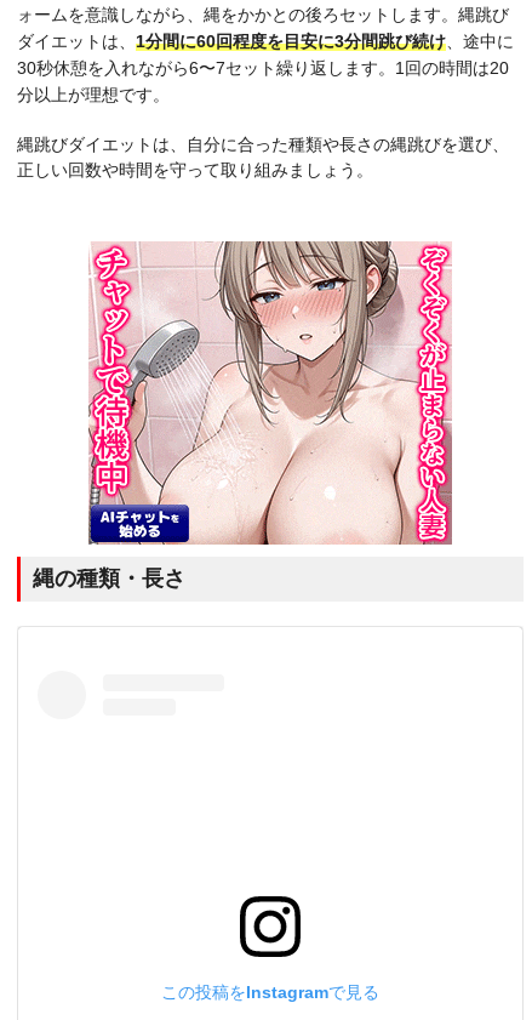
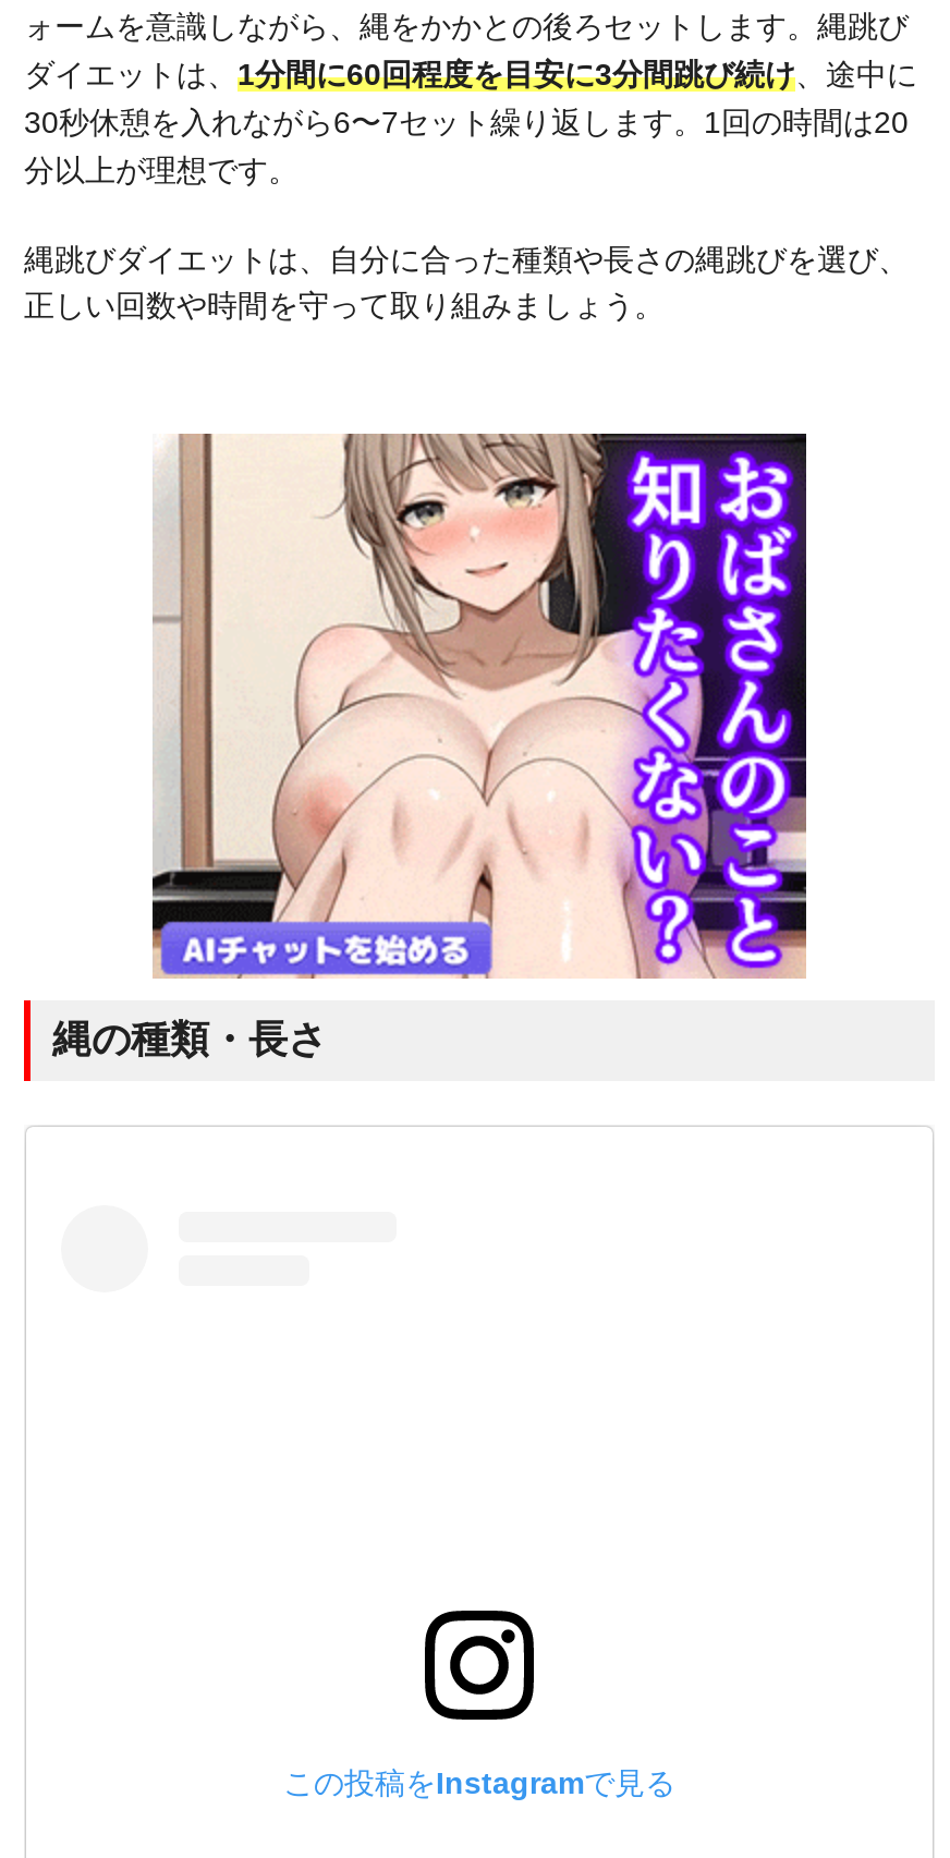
[88,240,453,546] [image] -> [150,432,808,979] [image]

